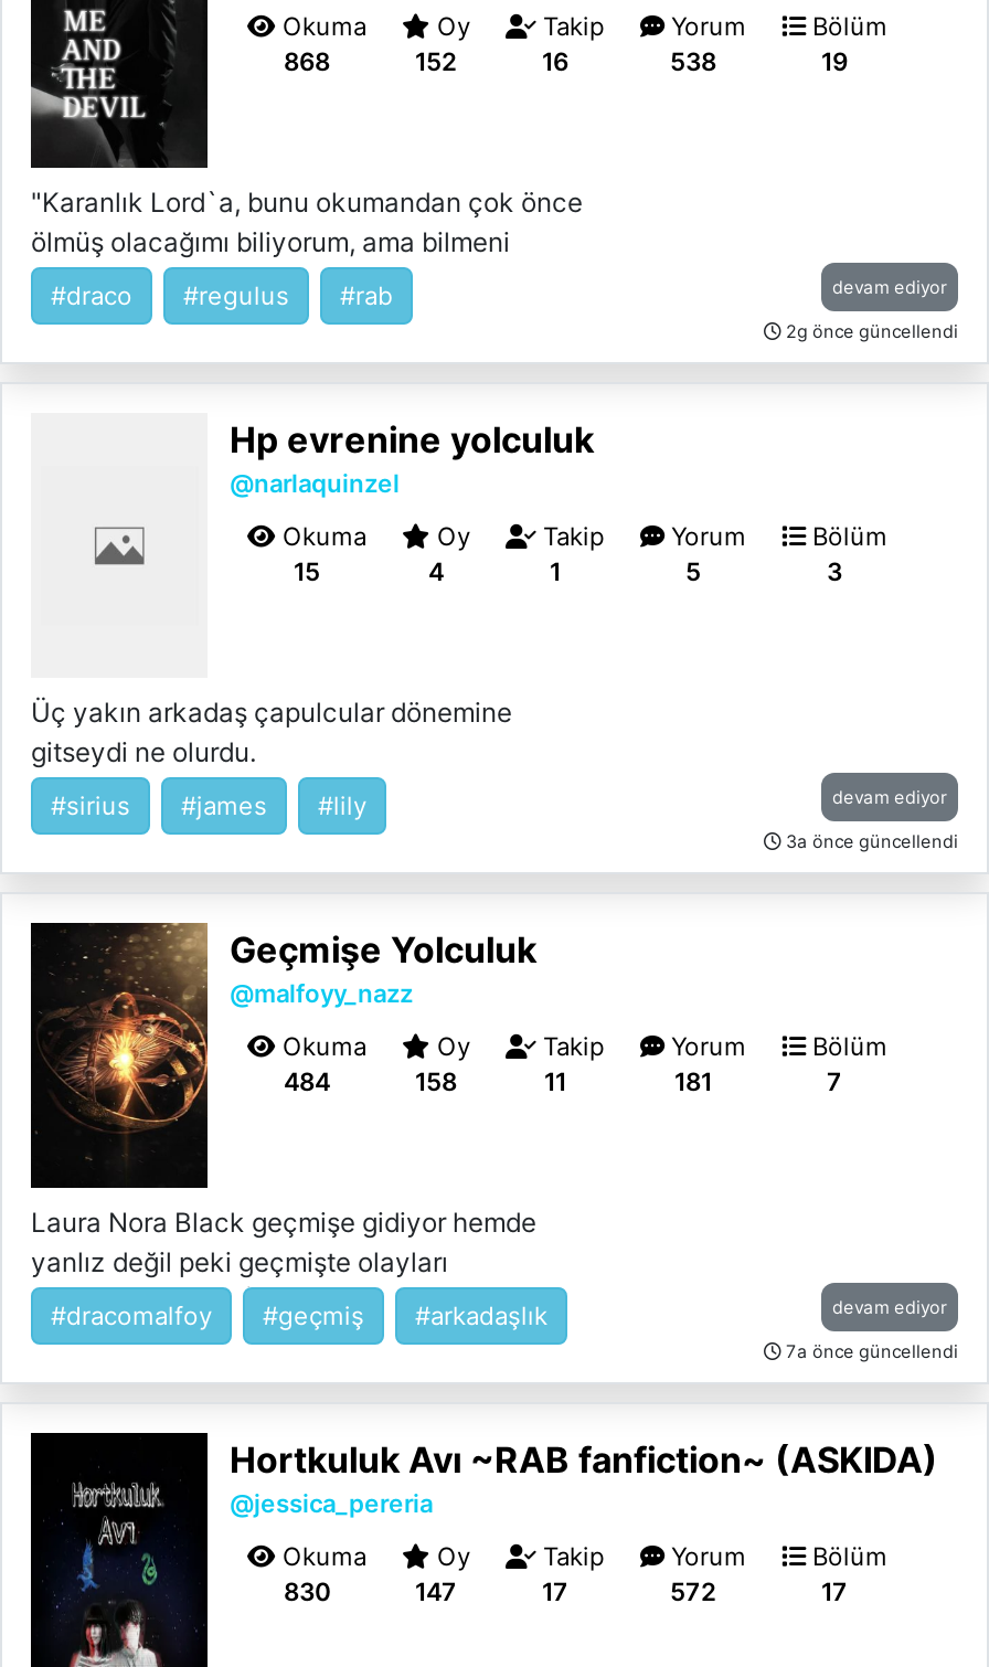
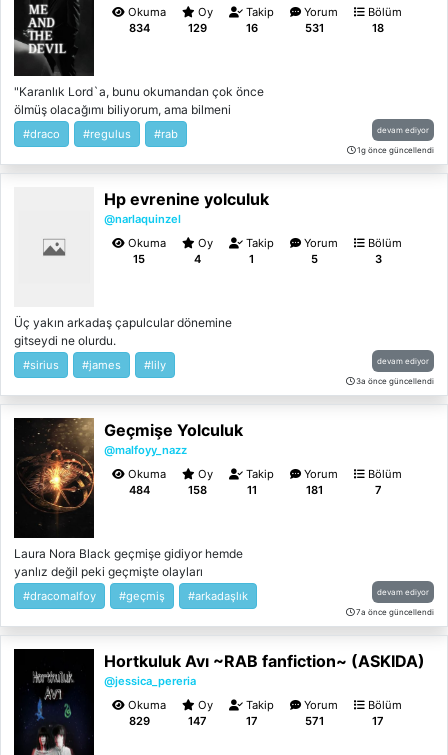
[284,46,330,77] 868 -> [128,21,149,35] 834
[415,46,457,77] 152 -> [188,21,207,35] 129
[670,46,716,77] 538 -> [304,21,323,35] 531
[821,46,848,77] 19 -> [372,21,384,35] 18
[781,320,958,342] 2g önce güncellendi -> [355,145,434,155] 1g önce güncellendi
[284,1576,330,1607] 830 -> [128,714,149,728] 829
[670,1576,716,1607] 572 -> [304,714,323,728] 571

